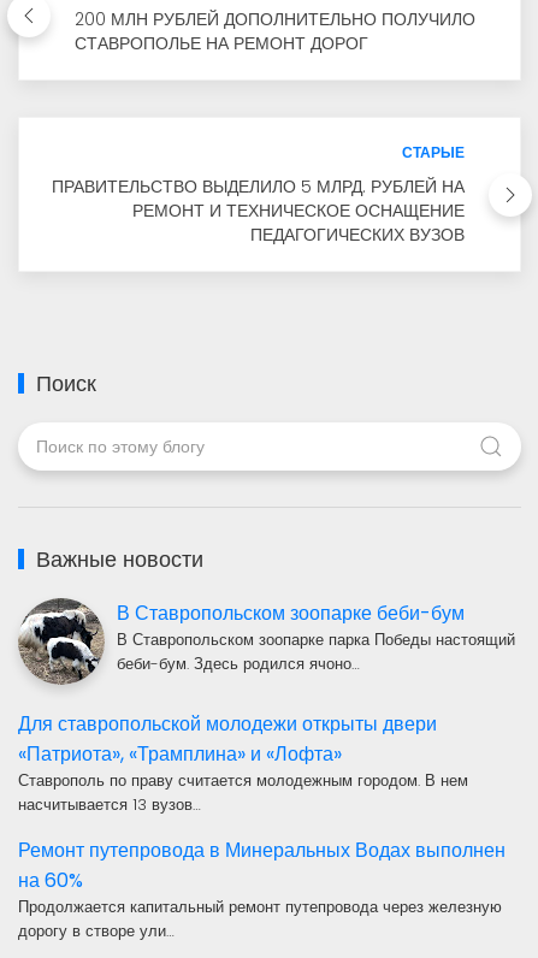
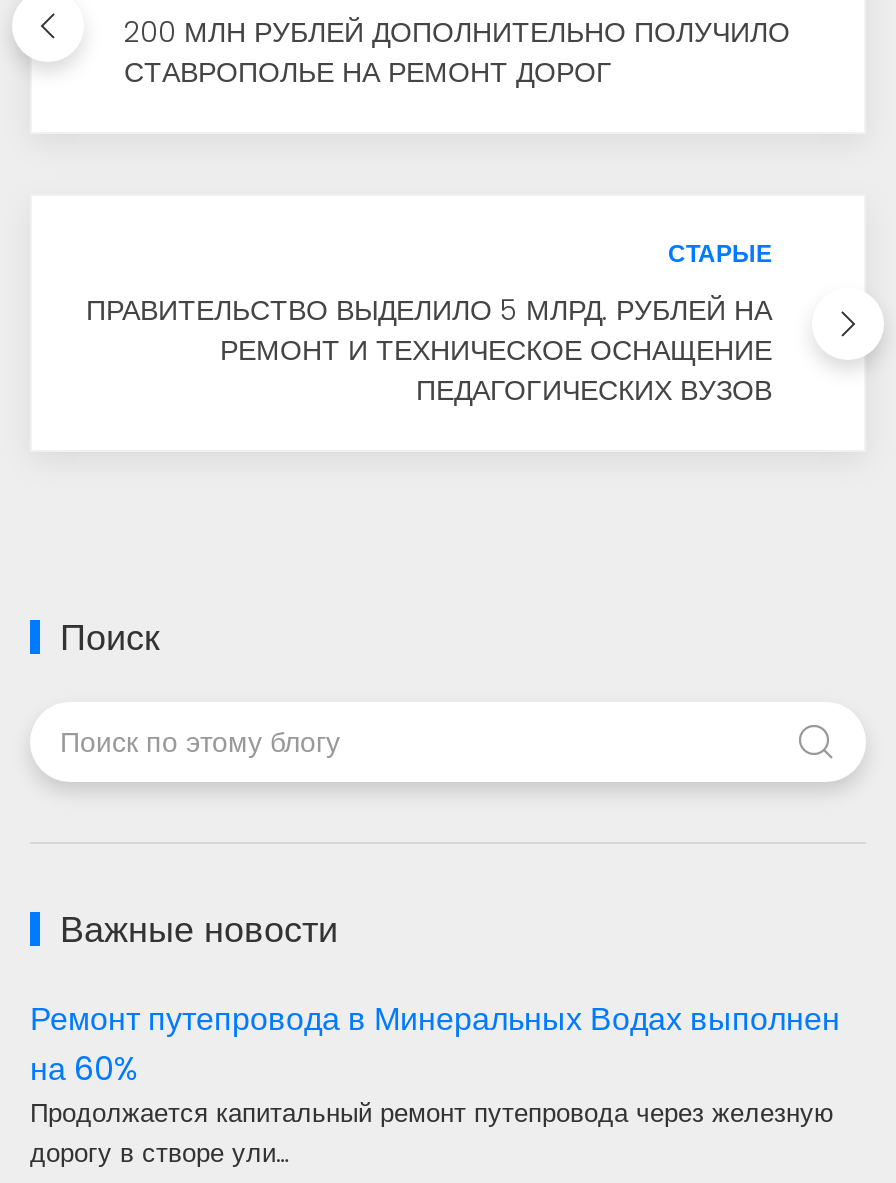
[17,597,515,816] [image] | В Ставропольском зоопарке беби-бум | В Ставропольском зоопарке парка Победы настоящий | беби-бум. Здесь родился ячоно… | Для ставропольской молодежи открыты двери | «Патриота», «Трамплина» и «Лофта» | Ставрополь по праву считается молодежным городом. В нем | насчитывается 13 вузов… -> none

